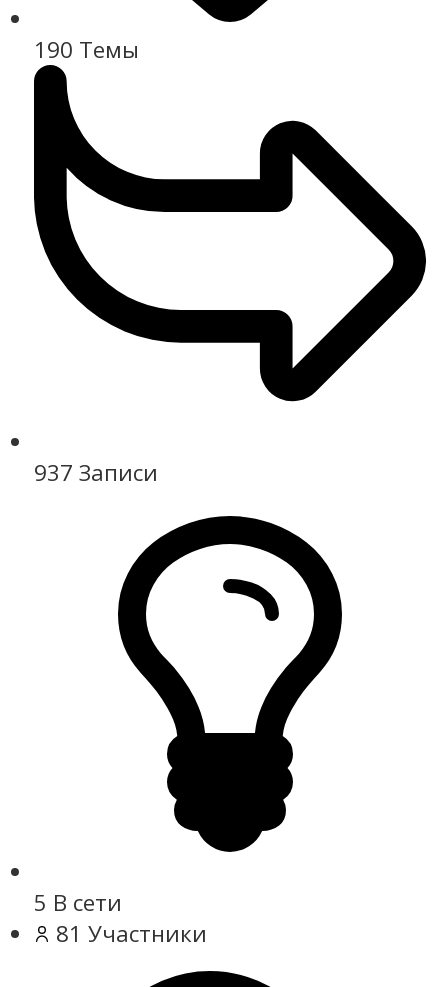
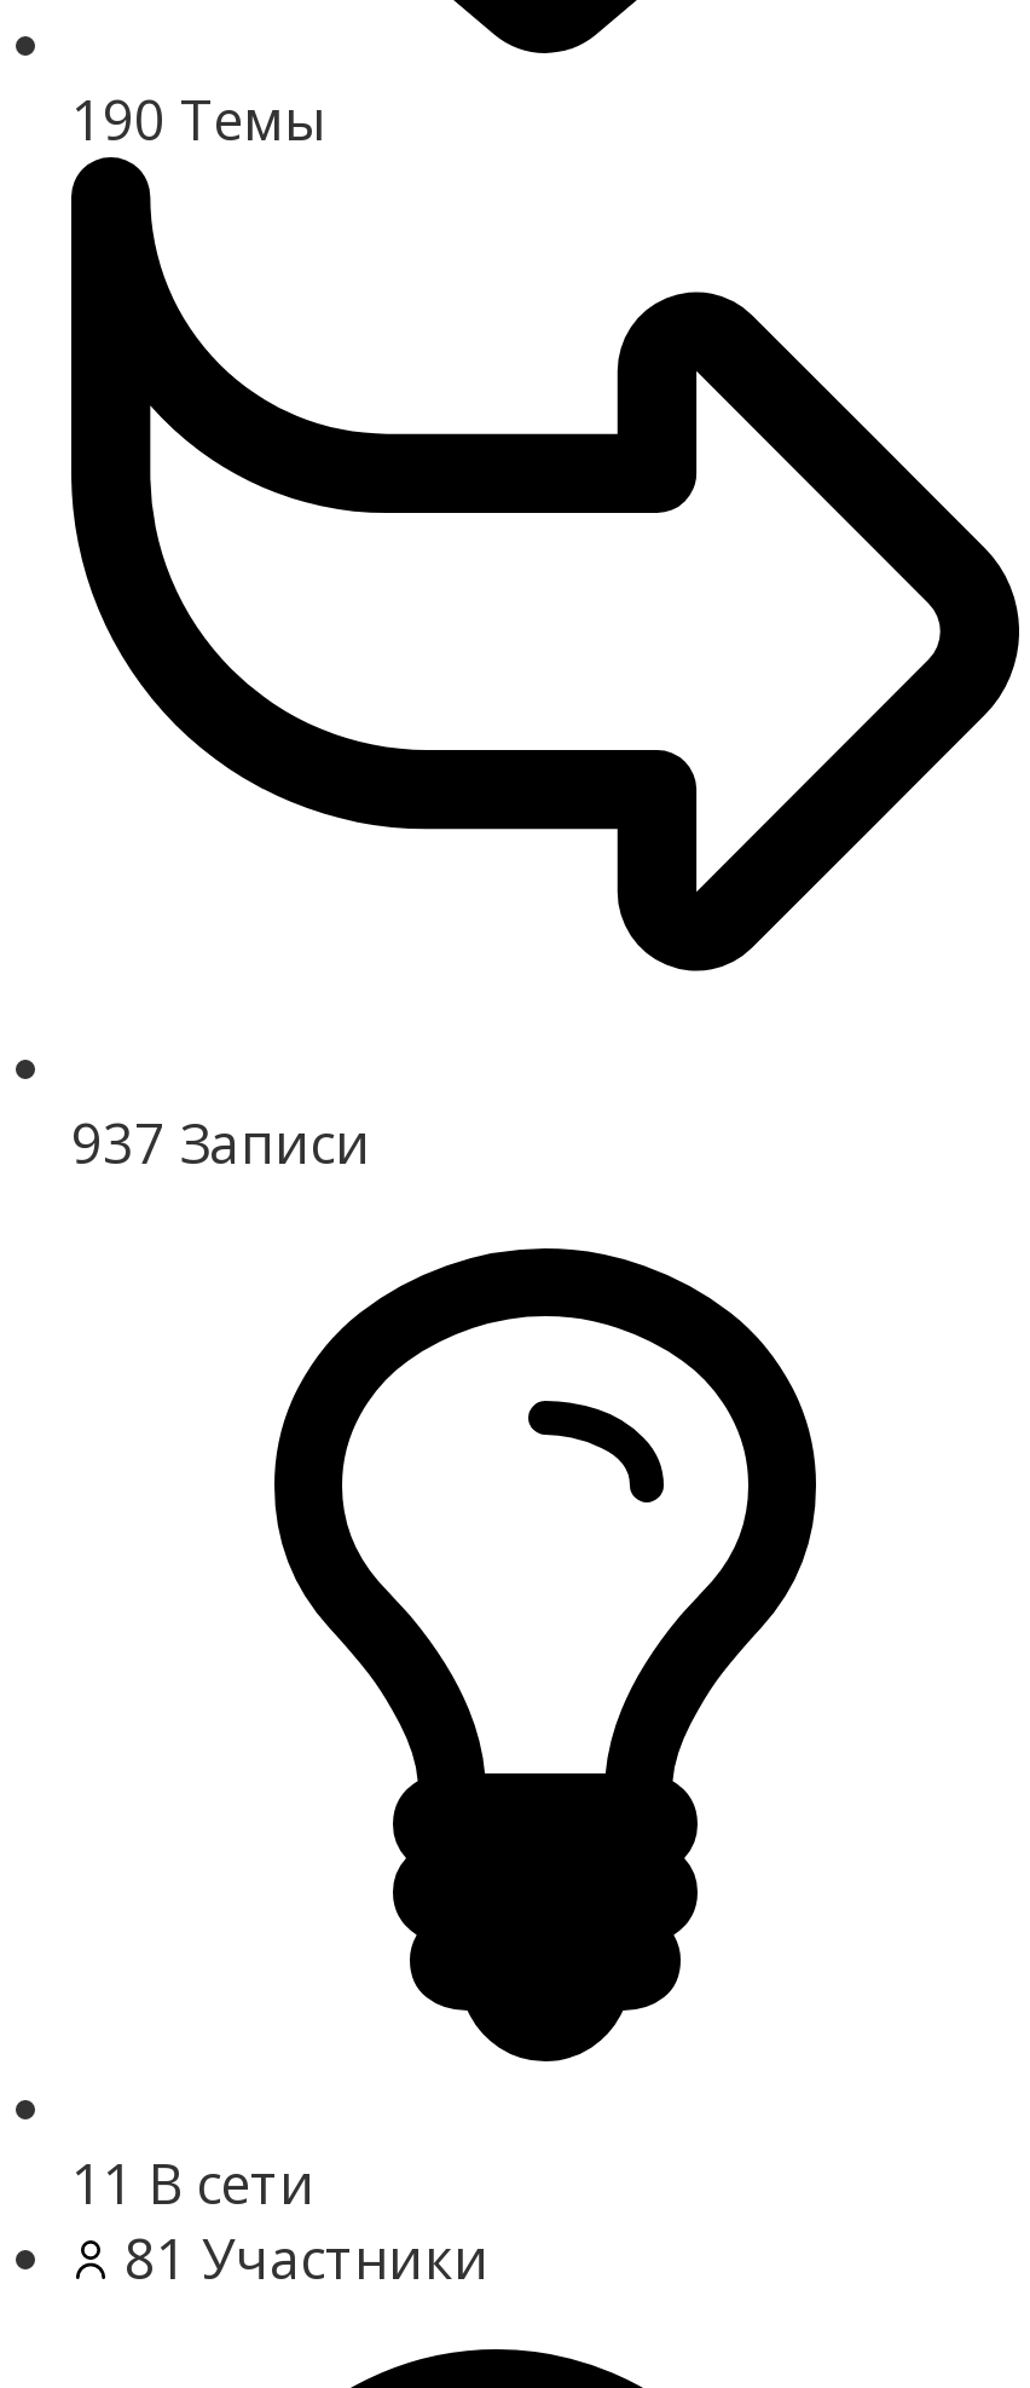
[34,887,122,918] 5 В сети -> [71,2146,316,2221] 11 В сети

